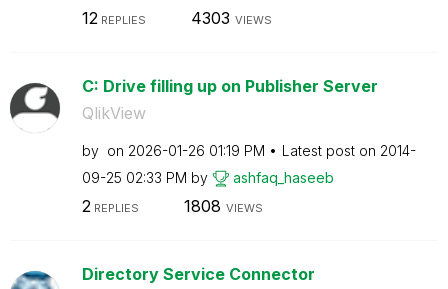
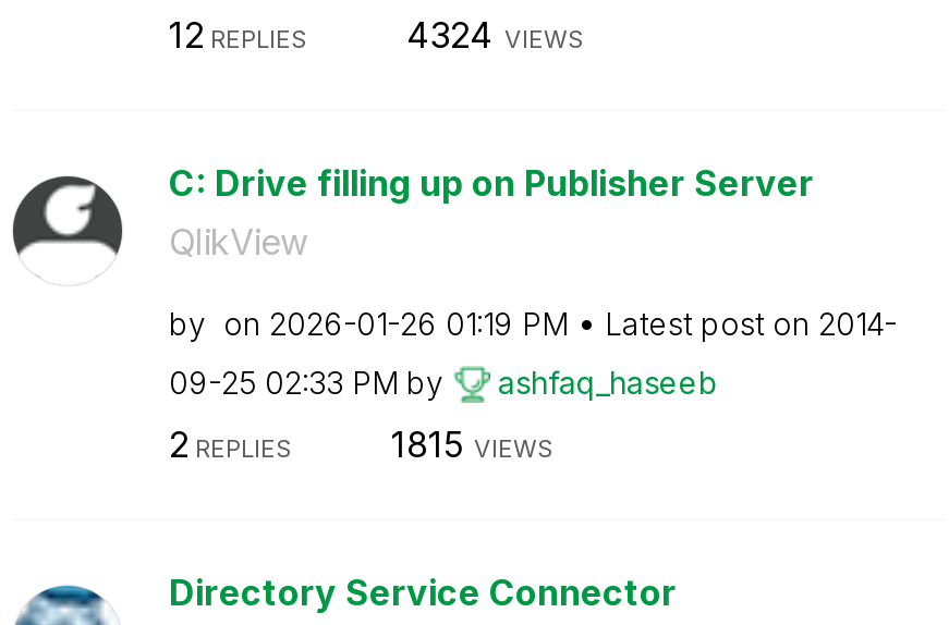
[190,7,271,27] 4303 VIEWS -> [406,12,585,56] 4324 VIEWS
[183,196,262,216] 1808 VIEWS -> [391,422,555,466] 1815 VIEWS

